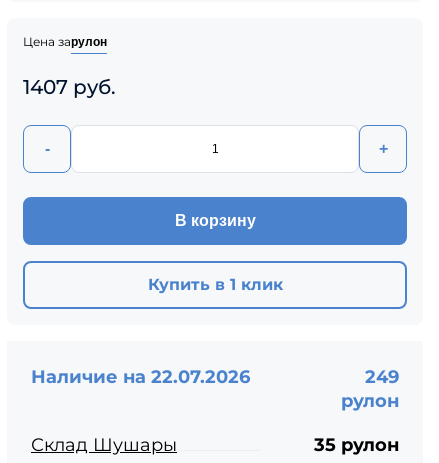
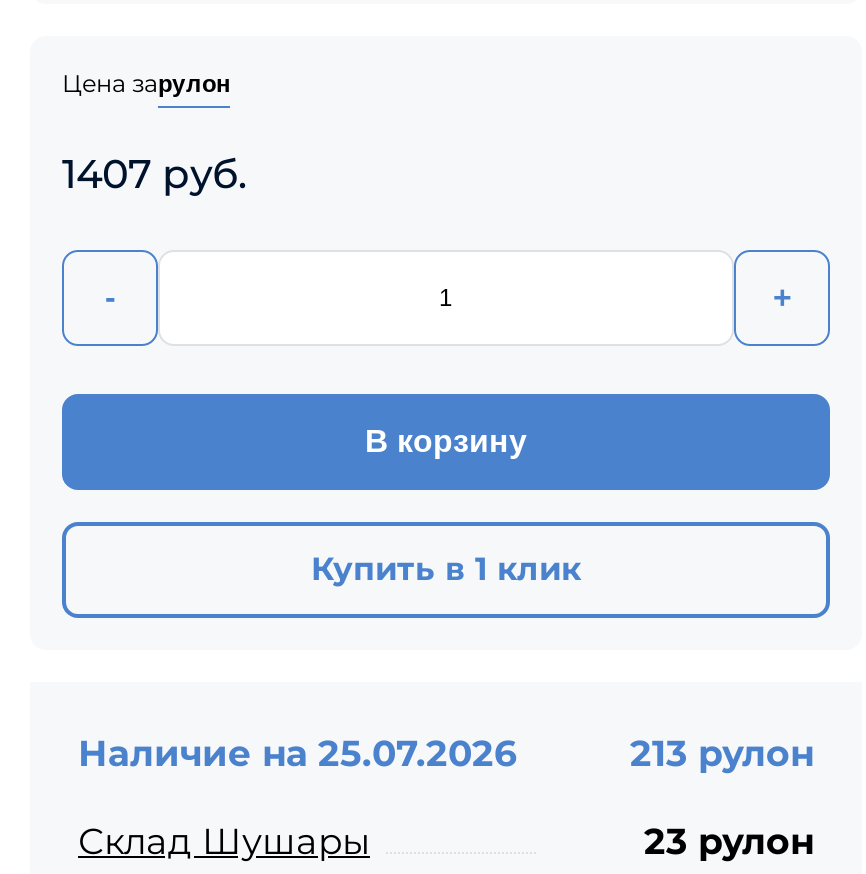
[31,366,399,412] Наличие на 22.07.2026 | 249 | рулон -> [78,731,814,775] Наличие на 25.07.2026 | 213 рулон
[314,434,399,456] 35 рулон -> [644,819,814,863] 23 рулон

